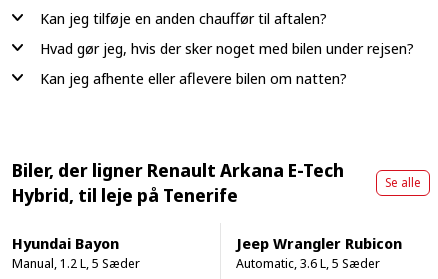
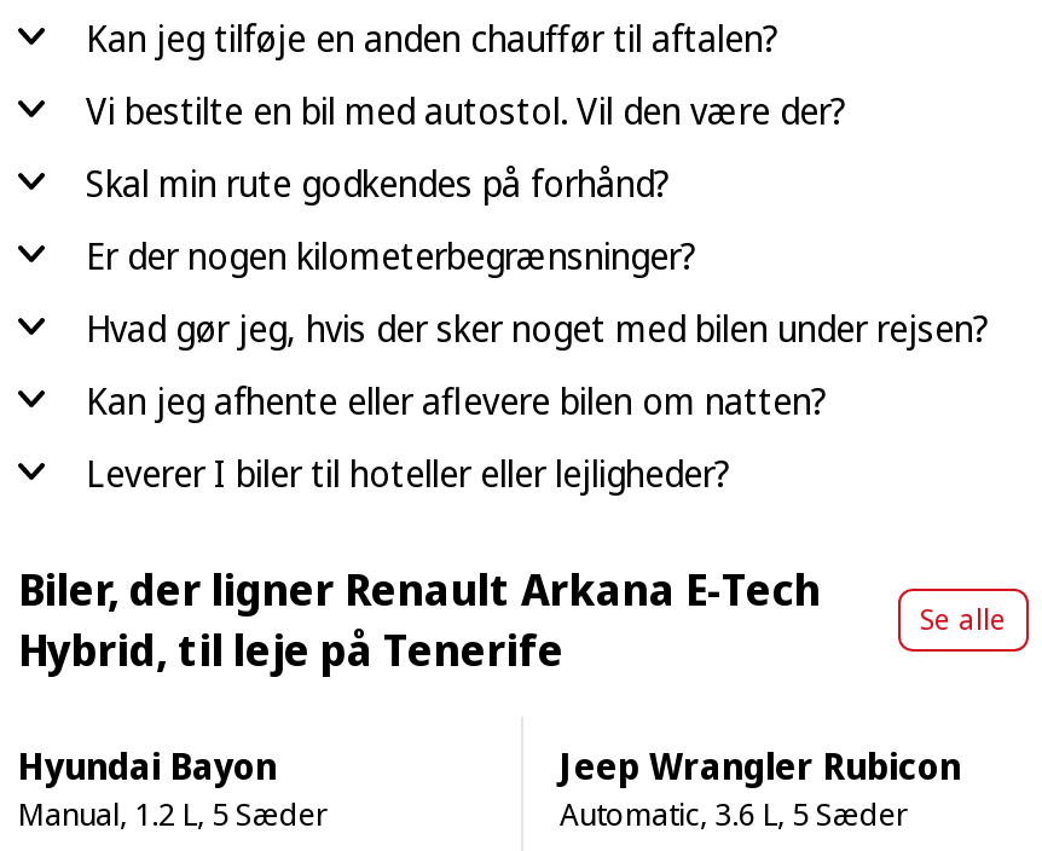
none -> [86,86,847,279] Vi bestilte en bil med autostol. Vil den være der? | Skal min rute godkendes på forhånd? | Er der nogen kilometerbegrænsninger?
none -> [86,448,731,497] Leverer I biler til hoteller eller lejligheder?

